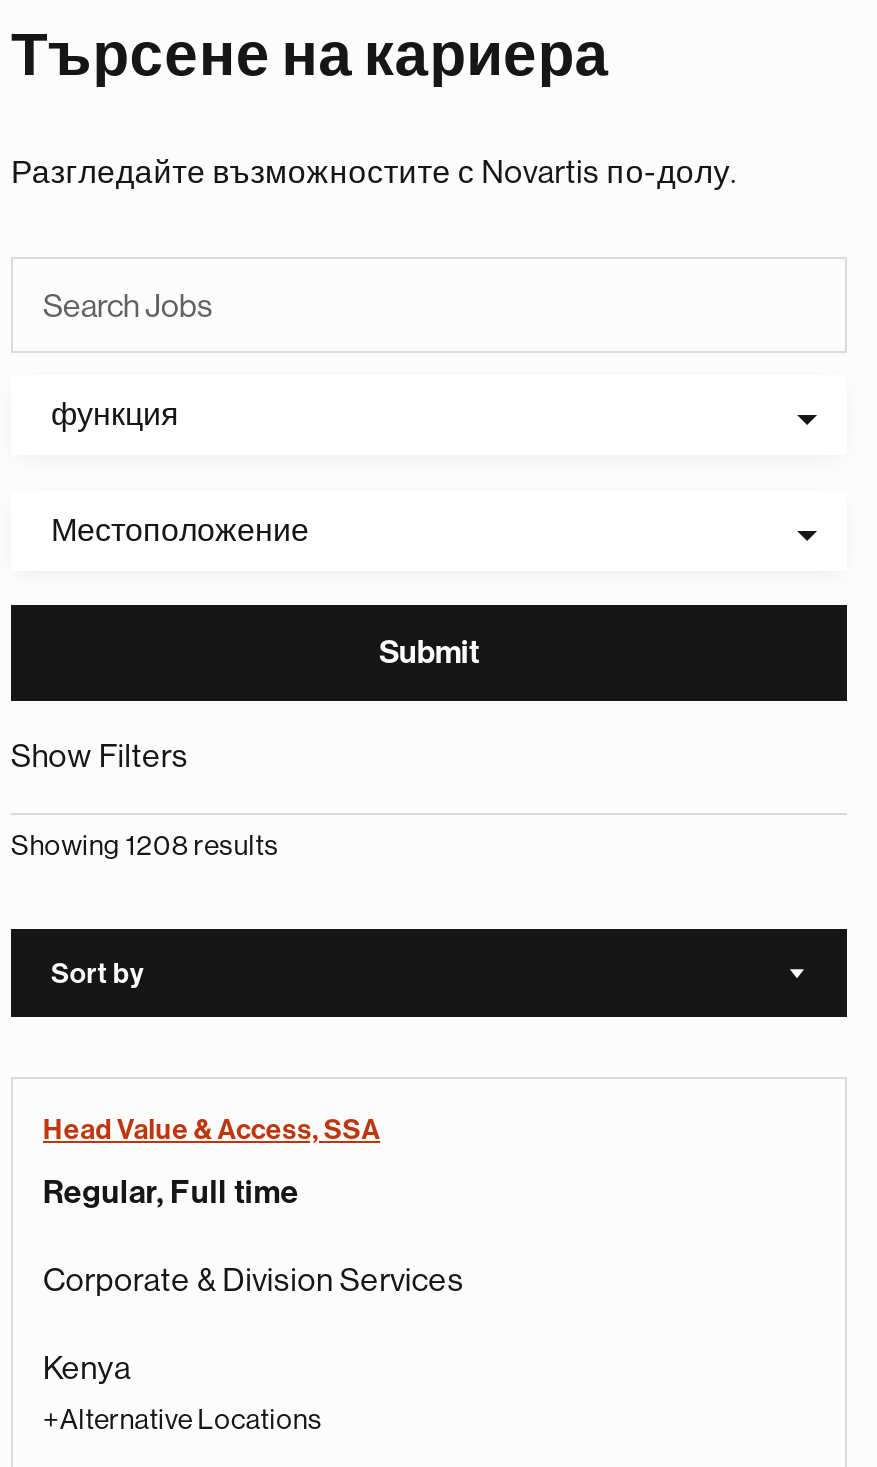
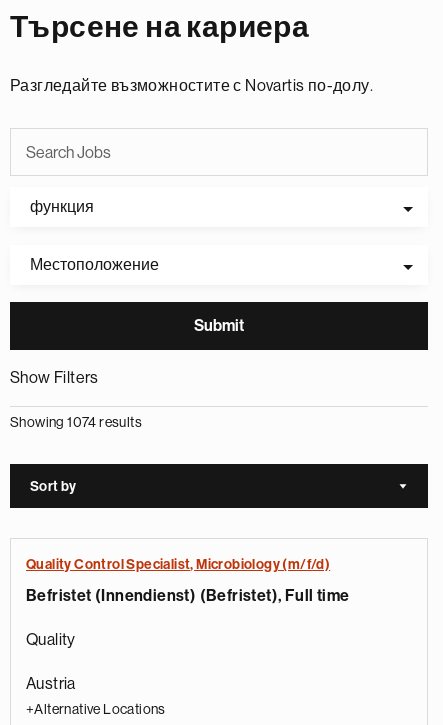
[11,831,279,859] Showing 1208 results -> [10,415,142,429] Showing 1074 results
[43,1115,380,1143] Head Value & Access, SSA -> [26,557,330,571] Quality Control Specialist, Microbiology (m/f/d)
[43,1177,299,1209] Regular, Full time -> [26,588,349,604] Befristet (Innendienst) (Befristet), Full time
[43,1265,464,1297] Corporate & Division Services -> [26,632,76,648] Quality
[43,1353,131,1385] Kenya -> [26,676,76,692] Austria

